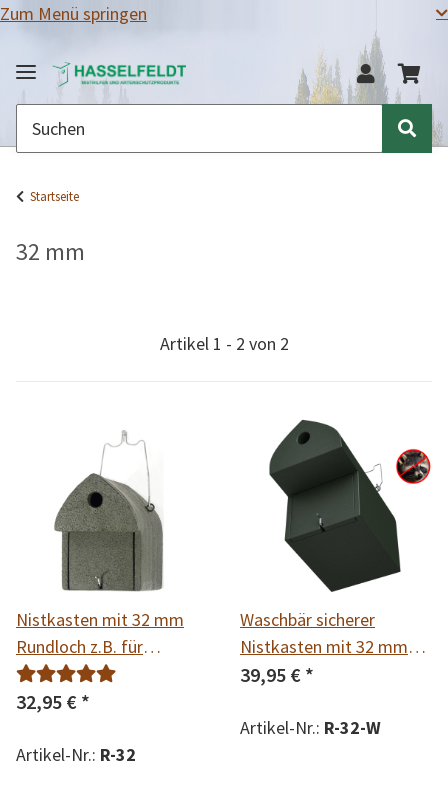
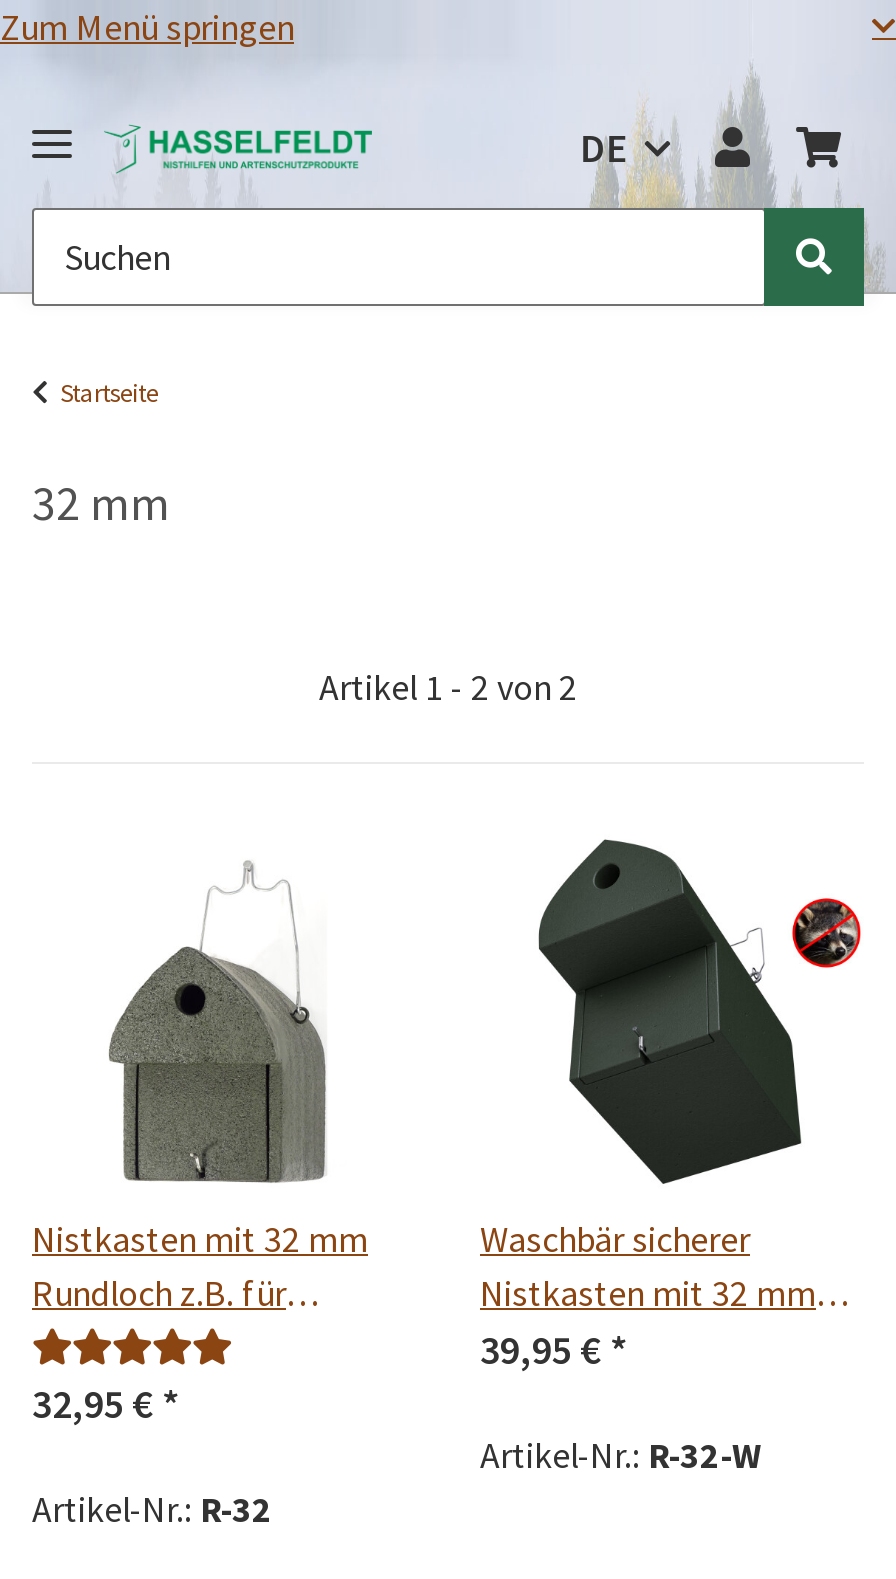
none -> [580,122,628,172] DE

